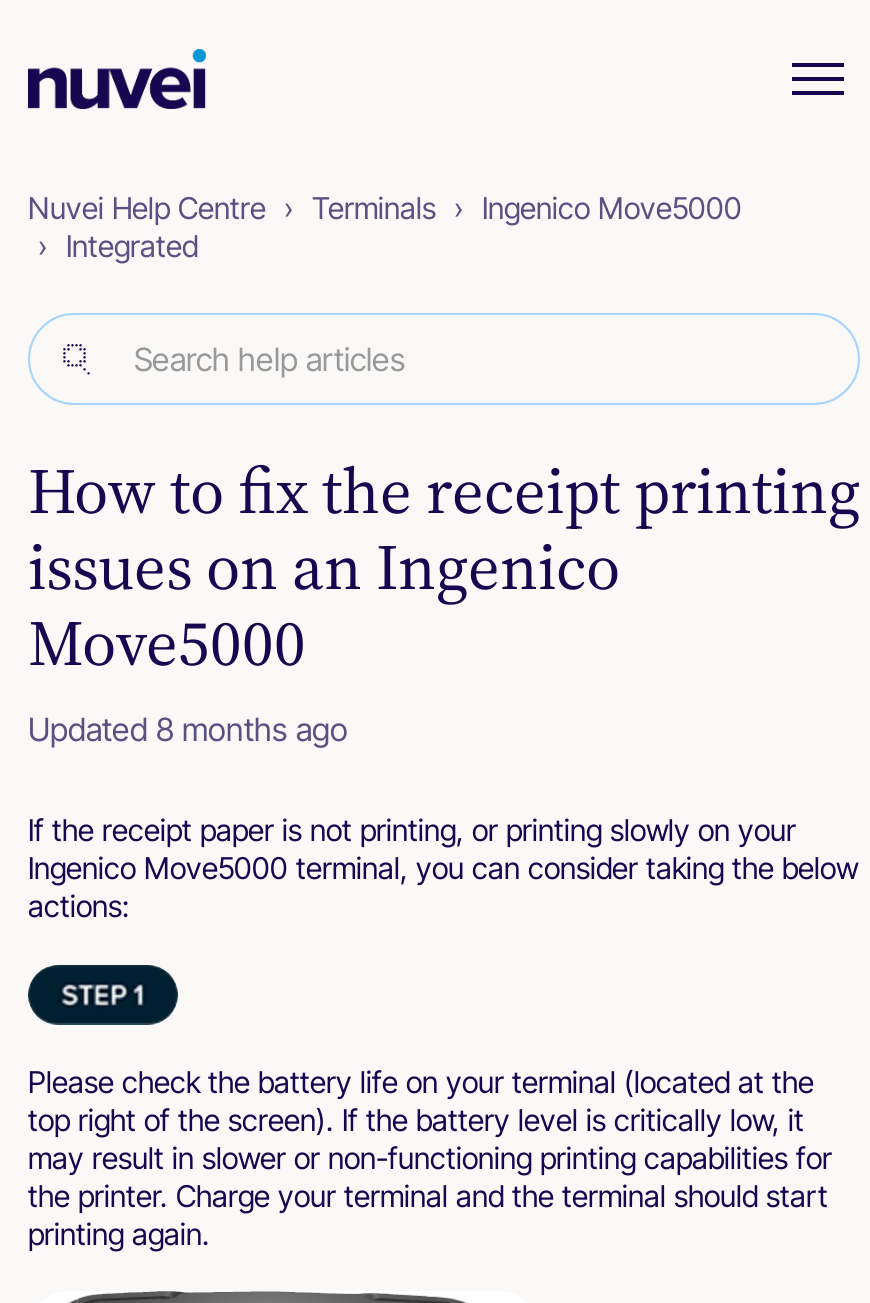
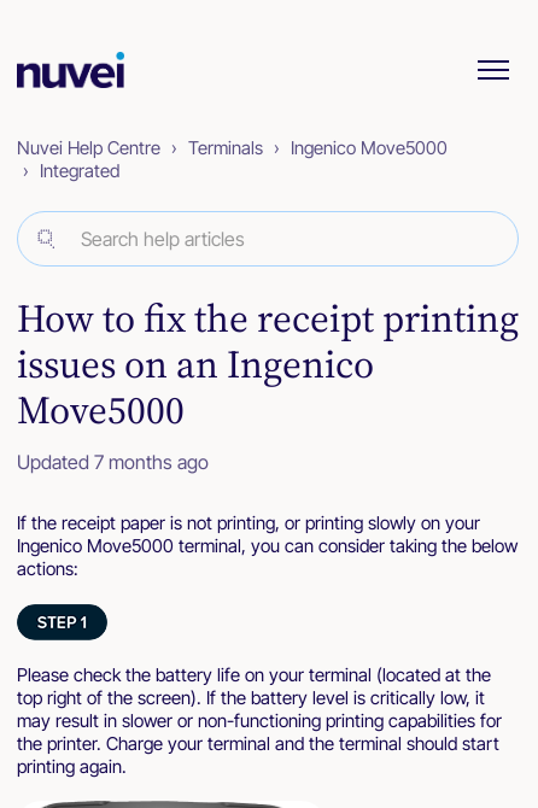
[28,709,348,749] Updated 8 months ago -> [17,450,209,474] Updated 7 months ago

